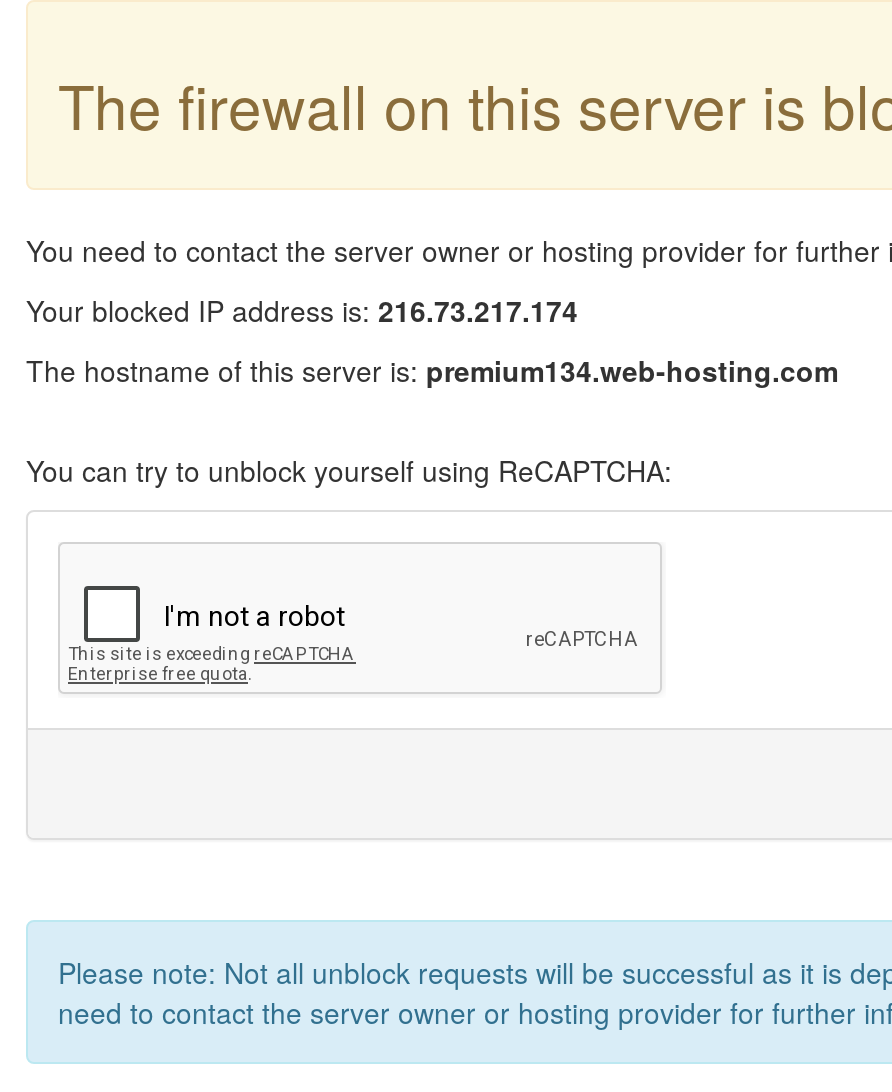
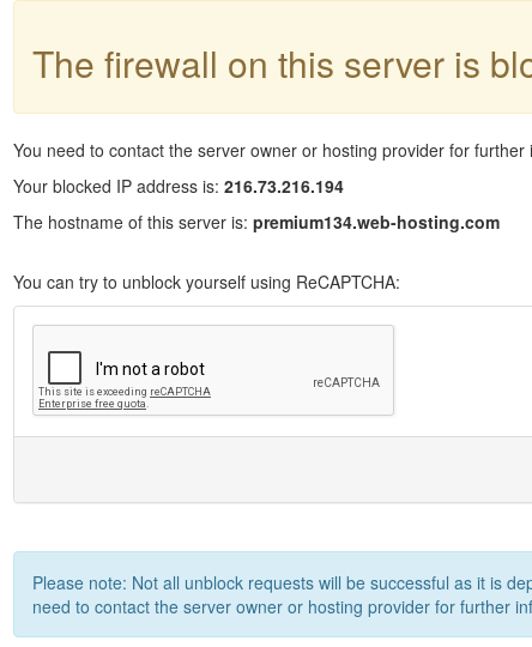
[26,290,578,330] Your blocked IP address is: 216.73.217.174 -> [13,174,344,198] Your blocked IP address is: 216.73.216.194

